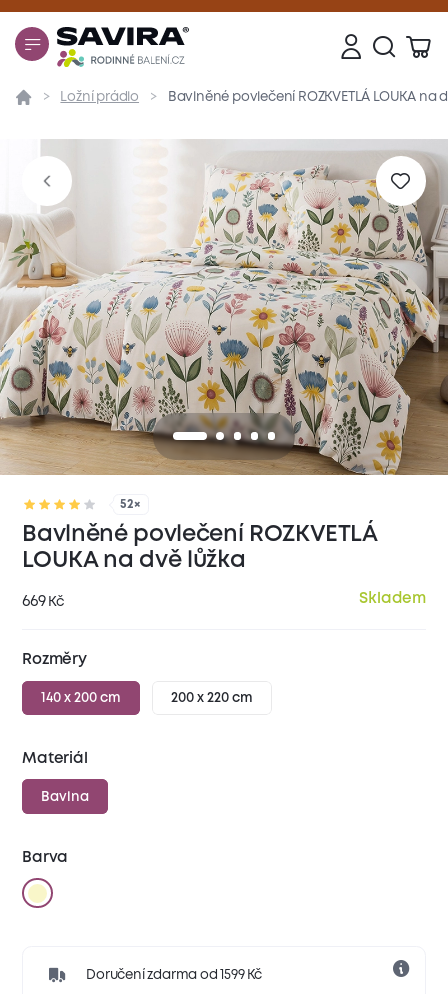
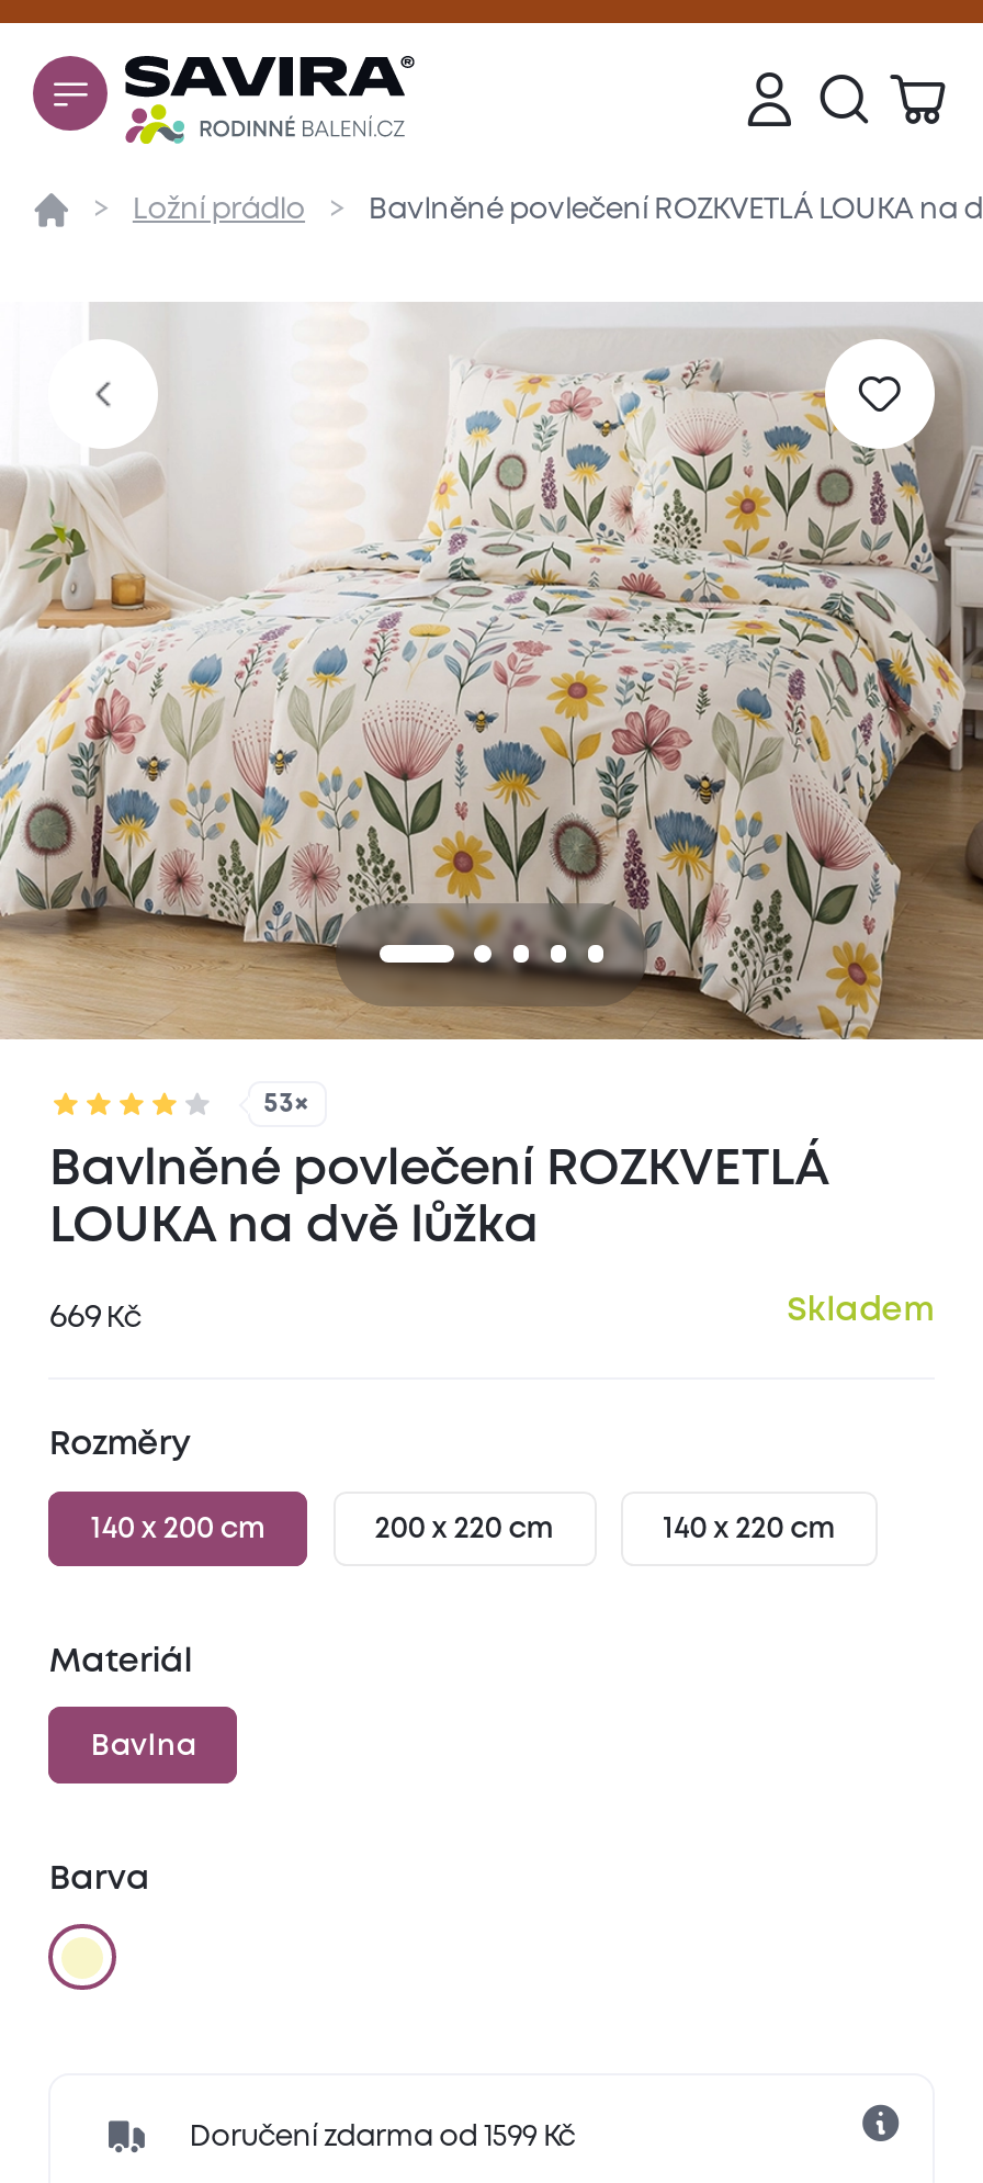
[120,499,141,510] 52× -> [264,1092,310,1116] 53×
none -> [663,1516,836,1542] 140 x 220 cm

